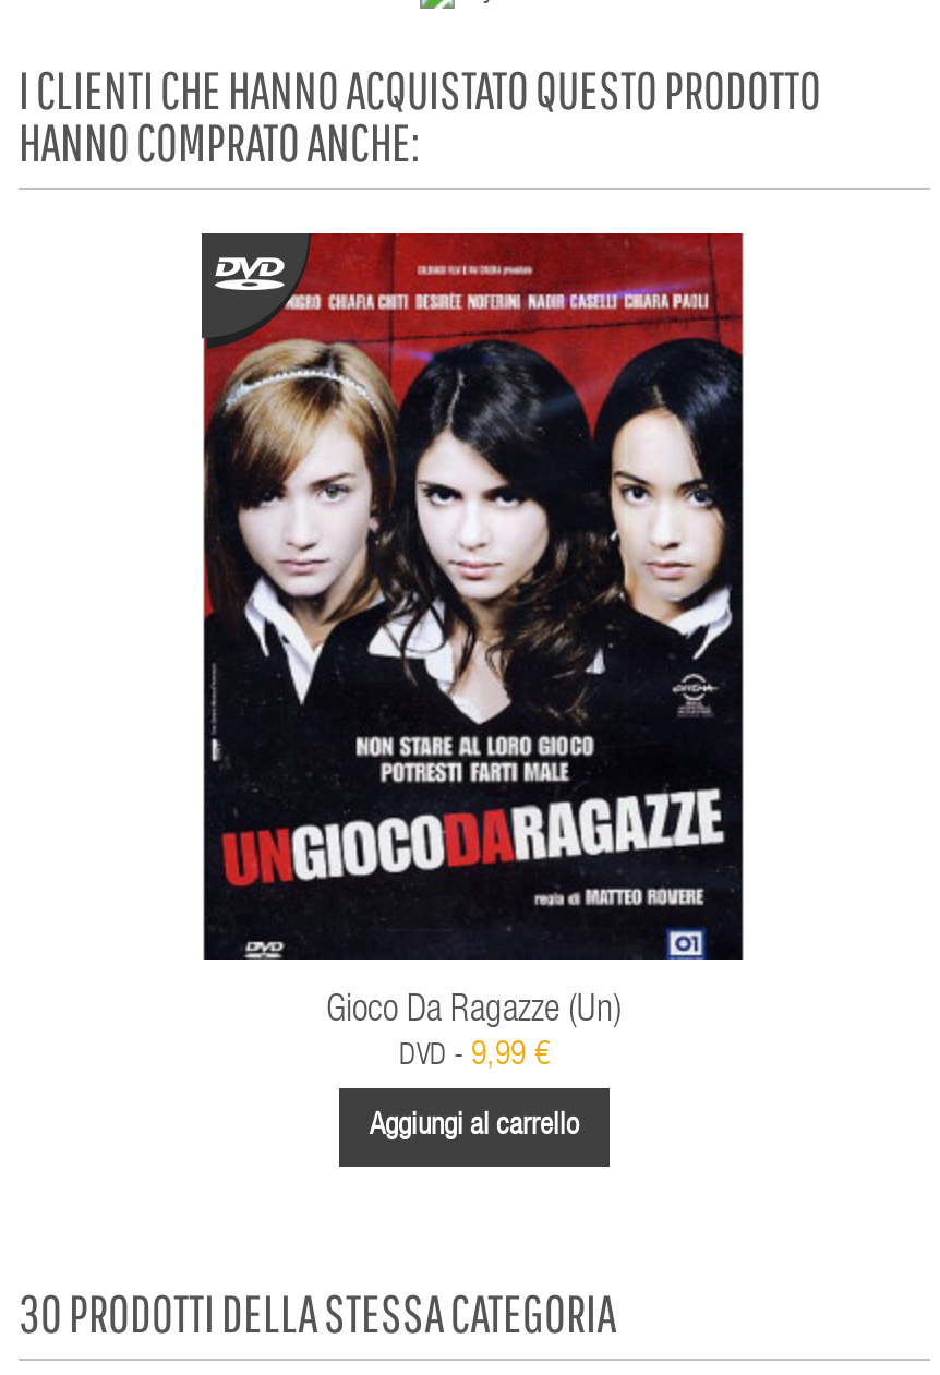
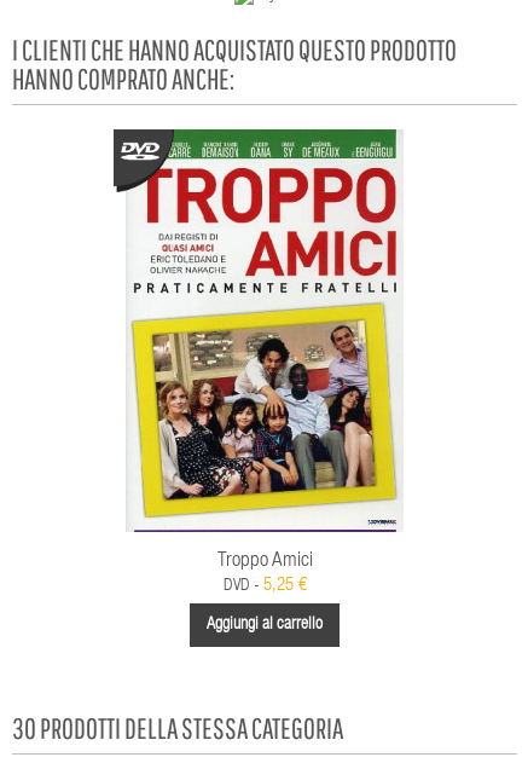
[202,231,745,1072] [image] | Gioco Da Ragazze (Un) | DVD - 9,99 € -> [115,128,413,594] [image] | Troppo Amici | DVD - 5,25 €

